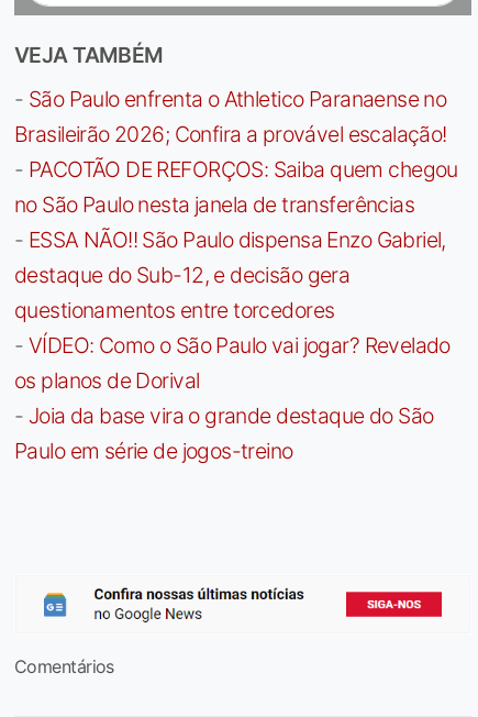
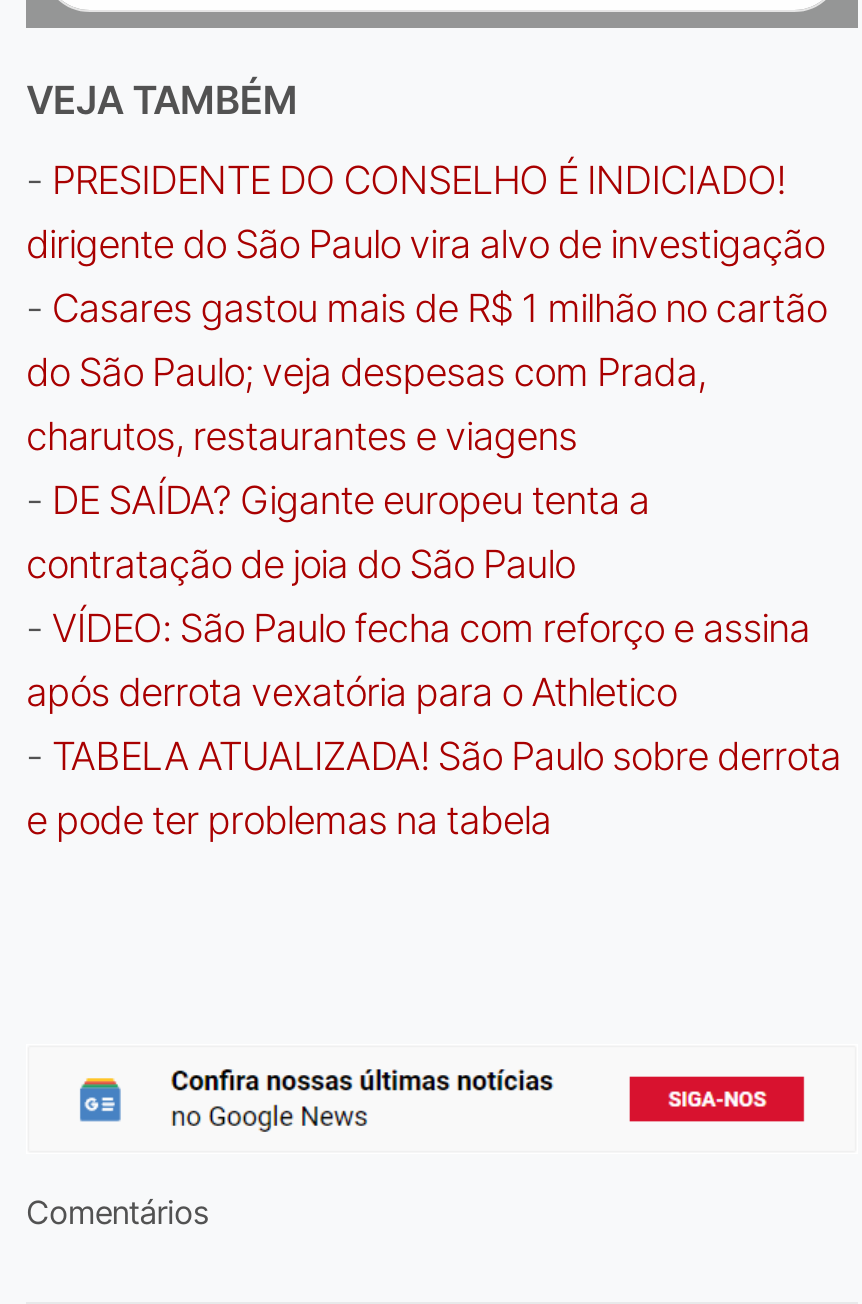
[14,85,458,464] - São Paulo enfrenta o Athletico Paranaense no | Brasileirão 2026; Confira a provável escalação! | - PACOTÃO DE REFORÇOS: Saiba quem chegou | no São Paulo nesta janela de transferências | - ESSA NÃO!! São Paulo dispensa Enzo Gabriel, | destaque do Sub-12, e decisão gera | questionamentos entre torcedores | - VÍDEO: Como o São Paulo vai jogar? Revelado | os planos de Dorival | - Joia da base vira o grande destaque do São | Paulo em série de jogos-treino -> [26,155,841,843] - PRESIDENTE DO CONSELHO É INDICIADO! | dirigente do São Paulo vira alvo de investigação | - Casares gastou mais de R$ 1 milhão no cartão | do São Paulo; veja despesas com Prada, | charutos, restaurantes e viagens | - DE SAÍDA? Gigante europeu tenta a | contratação de joia do São Paulo | - VÍDEO: São Paulo fecha com reforço e assina | após derrota vexatória para o Athletico | - TABELA ATUALIZADA! São Paulo sobre derrota | e pode ter problemas na tabela

